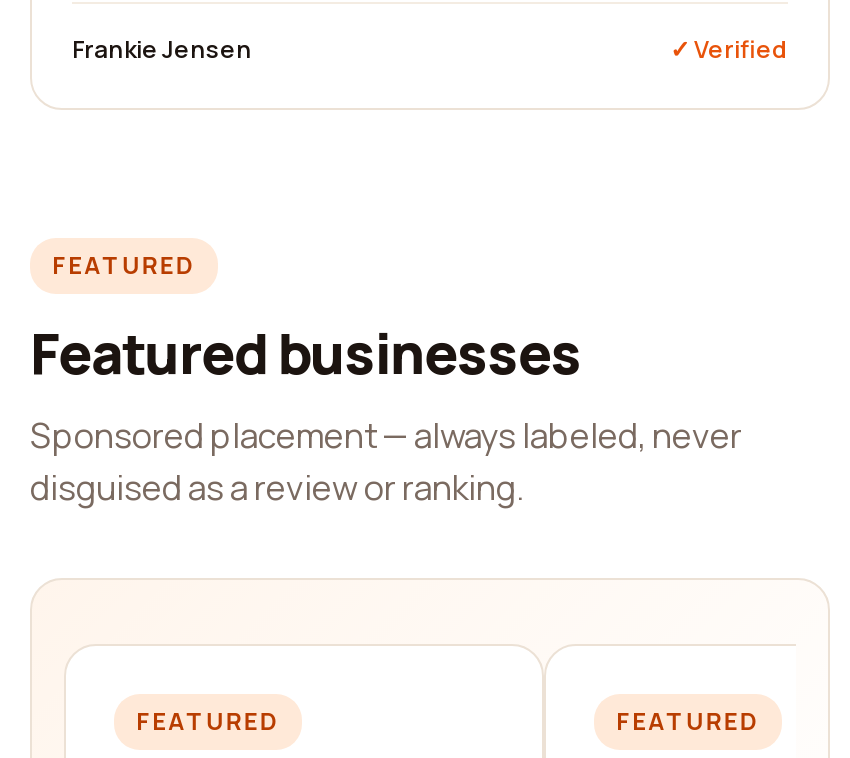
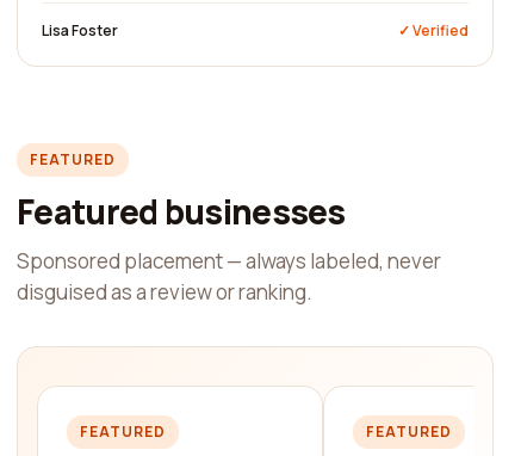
[72,32,252,66] Frankie Jensen -> [42,20,118,41] Lisa Foster

